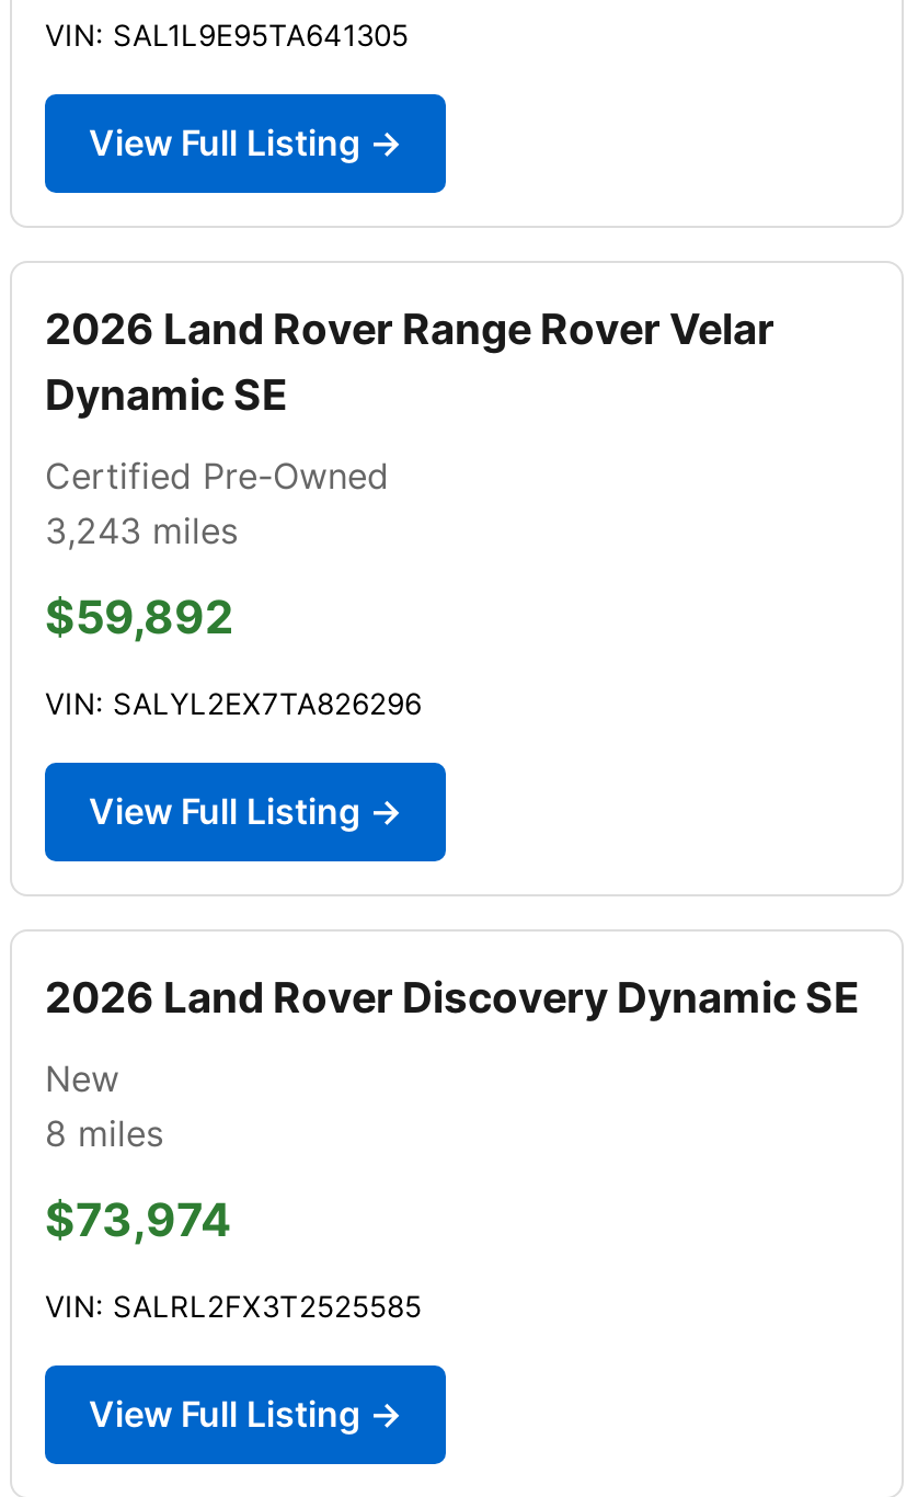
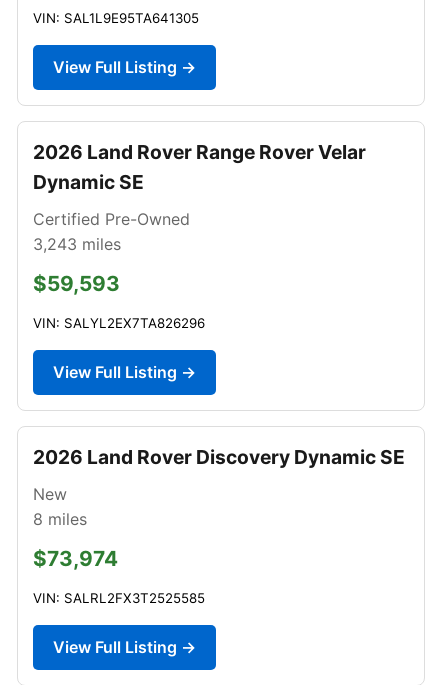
[45,589,233,644] $59,892 -> [33,271,120,296] $59,593

